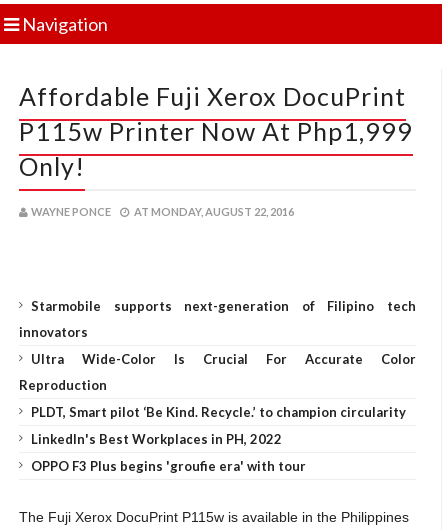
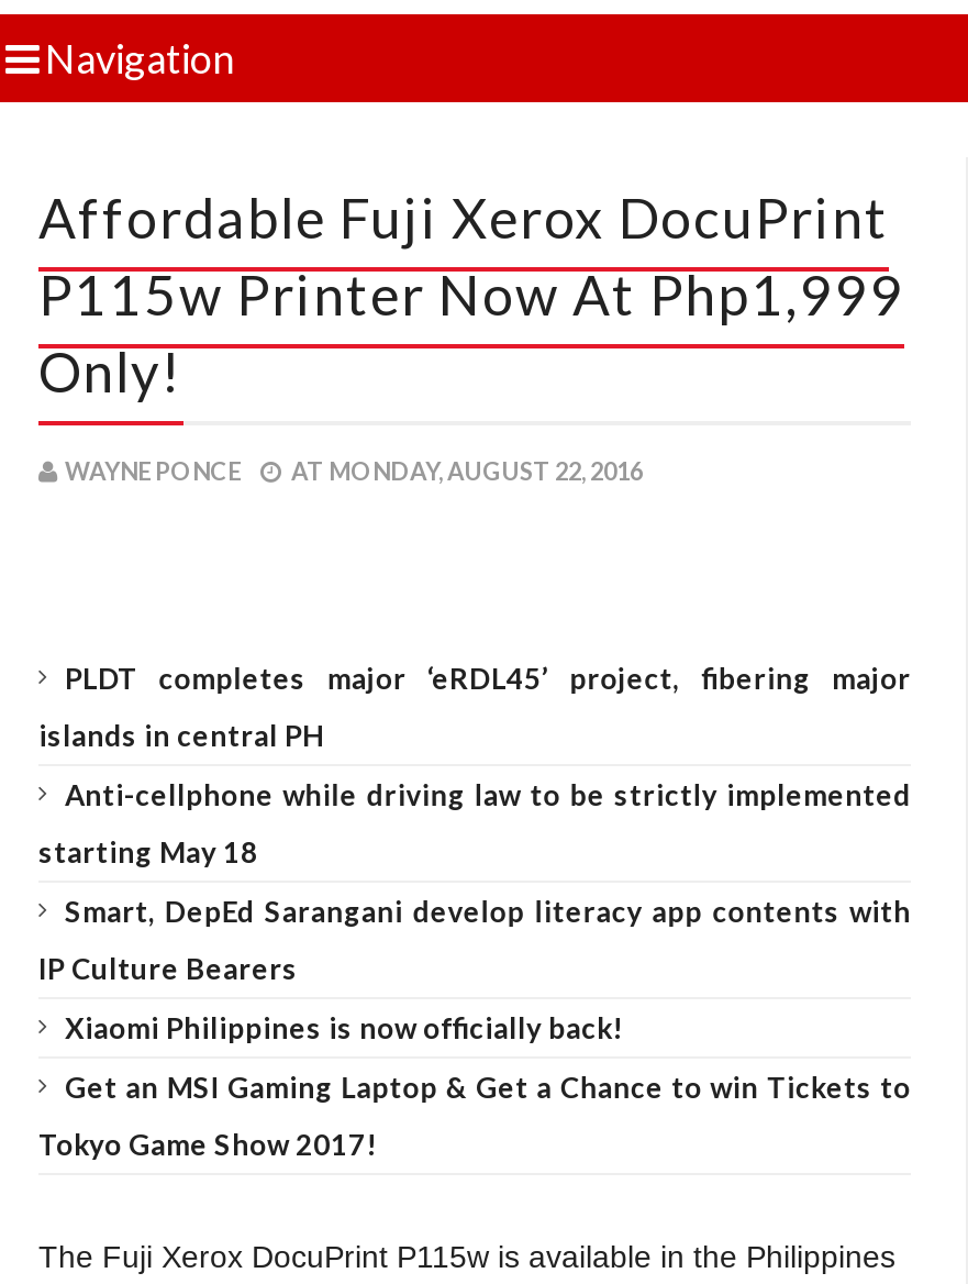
[19,298,416,474] Starmobile supports next-generation of Filipino tech | innovators | Ultra Wide-Color Is Crucial For Accurate Color | Reproduction | PLDT, Smart pilot ‘Be Kind. Recycle.’ to champion circularity | LinkedIn's Best Workplaces in PH, 2022 | OPPO F3 Plus begins 'groufie era' with tour -> [38,661,911,1162] PLDT completes major ‘eRDL45’ project, fibering major | islands in central PH | Anti-cellphone while driving law to be strictly implemented | starting May 18 | Smart, DepEd Sarangani develop literacy app contents with | IP Culture Bearers | Xiaomi Philippines is now officially back! | Get an MSI Gaming Laptop & Get a Chance to win Tickets to | Tokyo Game Show 2017!

